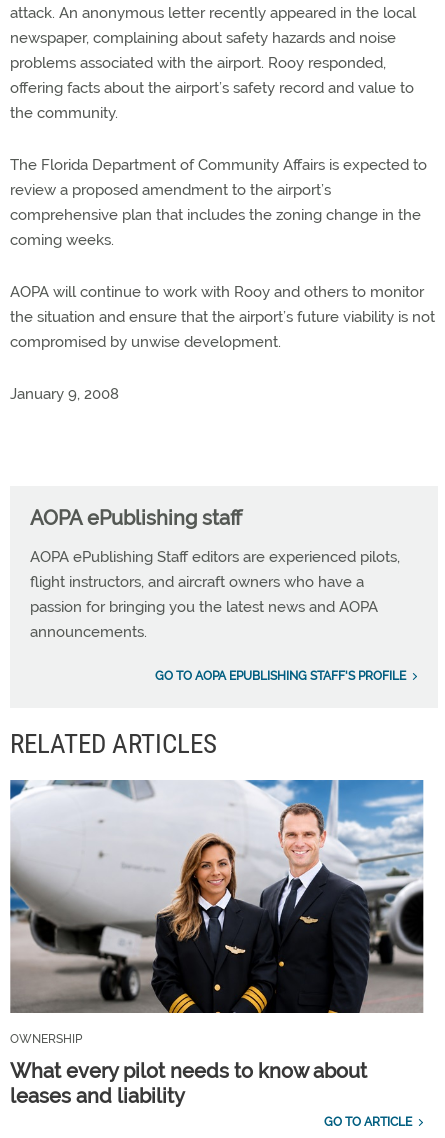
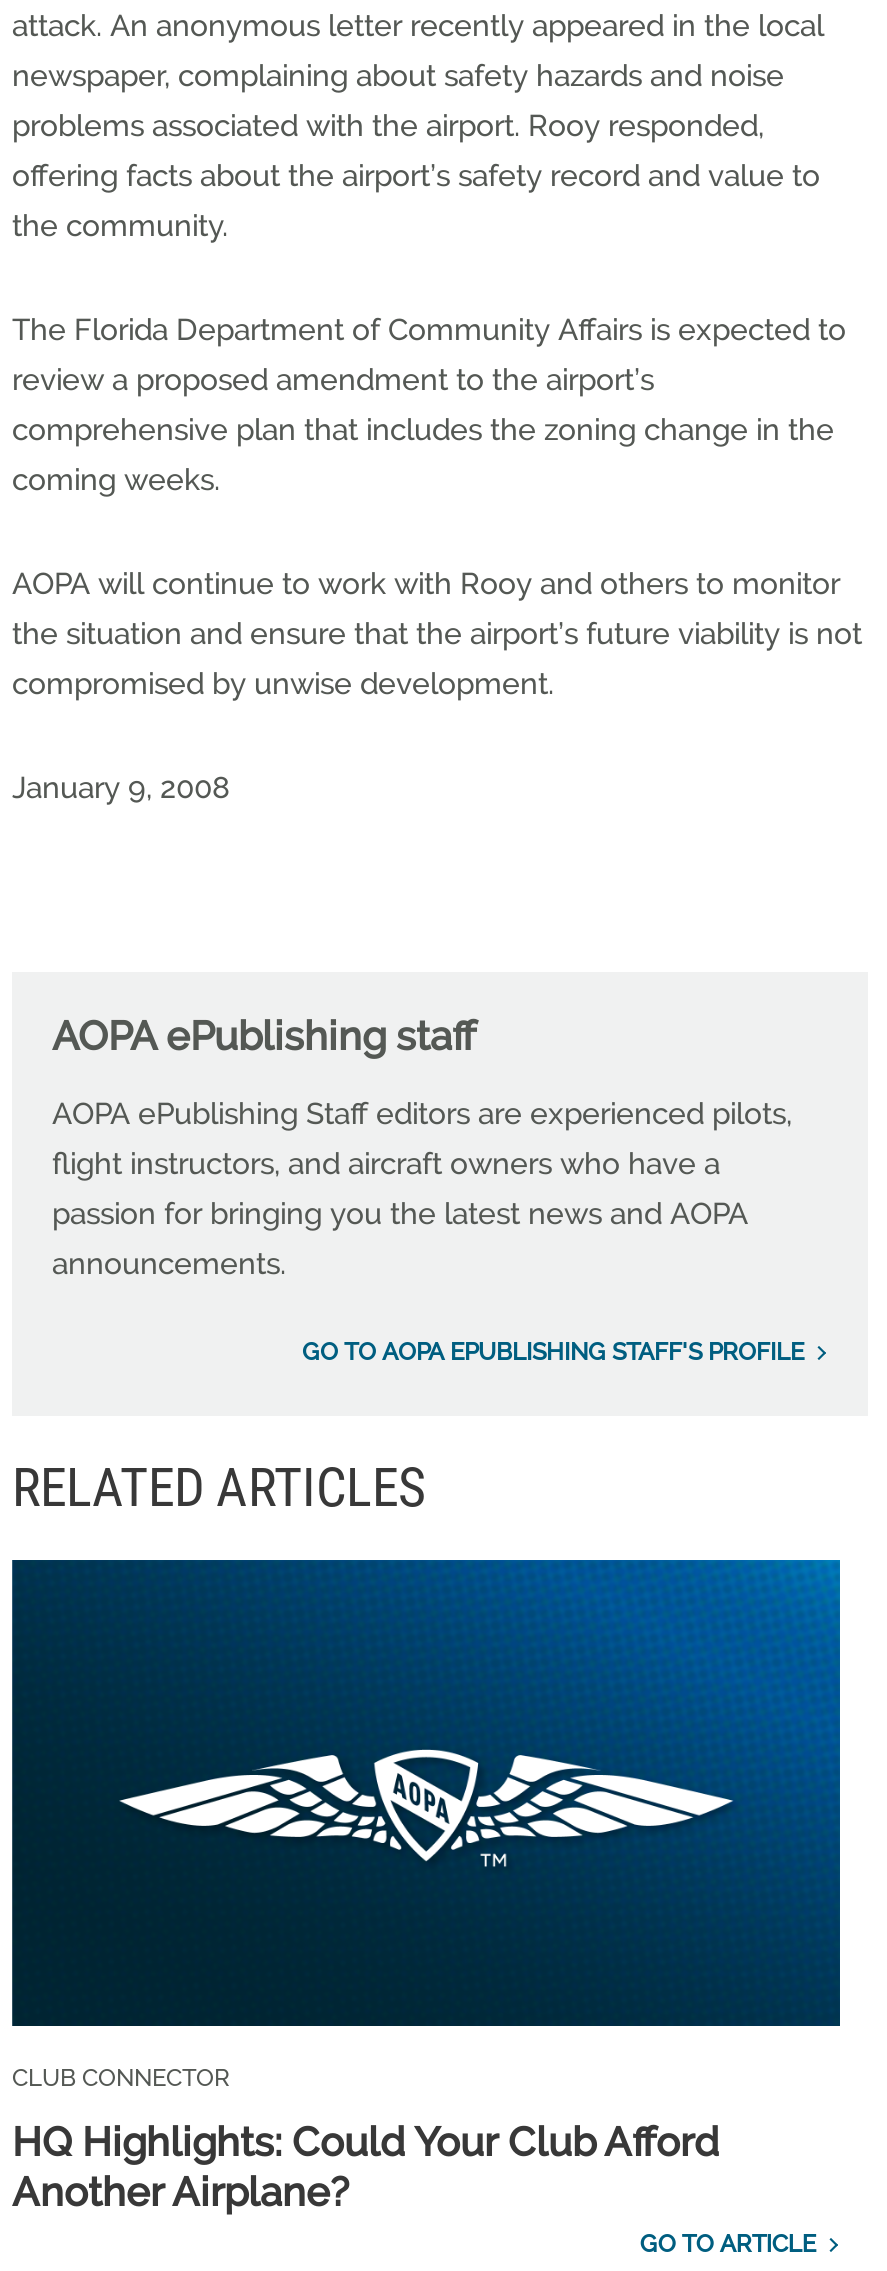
[9,779,424,1046] [image] | OWNERSHIP -> [10,1558,842,2092] [image] | CLUB CONNECTOR
[10,1059,367,1108] What every pilot needs to know about | leases and liability -> [12,2118,720,2216] HQ Highlights: Could Your Club Afford | Another Airplane?

